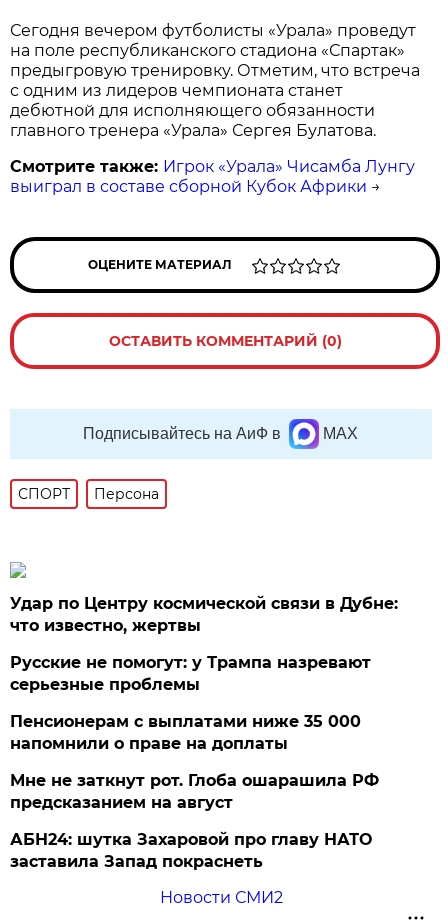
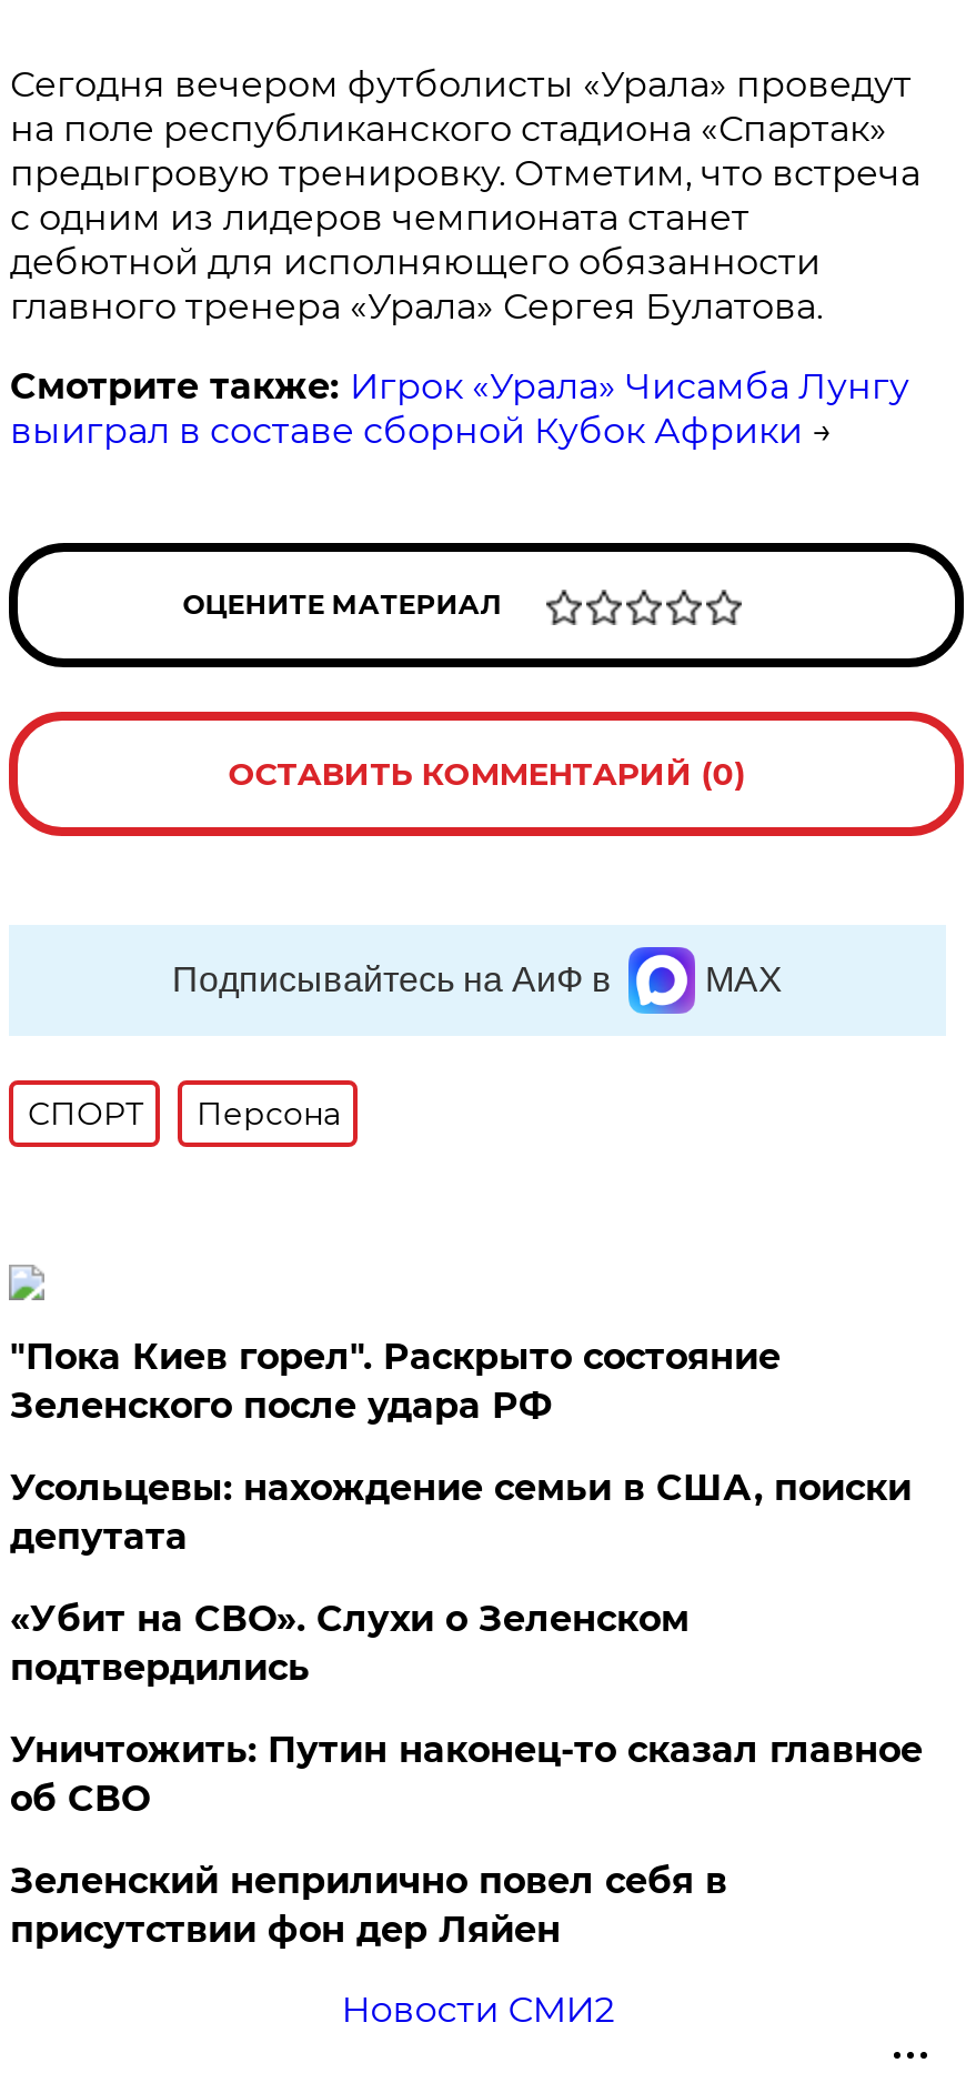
[10,594,398,635] Удар по Центру космической связи в Дубне: | что известно, жертвы -> [10,1335,780,1426] "Пока Киев горел". Раскрыто состояние | Зеленского после удара РФ
[10,653,371,694] Русские не помогут: у Трампа назревают | серьезные проблемы -> [10,1466,911,1557] Усольцевы: нахождение семьи в США, поиски | депутата
[10,712,361,753] Пенсионерам с выплатами ниже 35 000 | напомнили о праве на доплаты -> [10,1597,689,1688] «Убит на СВО». Слухи о Зеленском | подтвердились
[10,771,379,812] Мне не заткнут рот. Глоба ошарашила РФ | предсказанием на август -> [10,1728,922,1819] Уничтожить: Путин наконец-то сказал главное | об СВО
[10,830,372,871] АБН24: шутка Захаровой про главу НАТО | заставила Запад покраснеть -> [10,1859,727,1950] Зеленский неприлично повел cебя в | присутствии фон дер Ляйен

